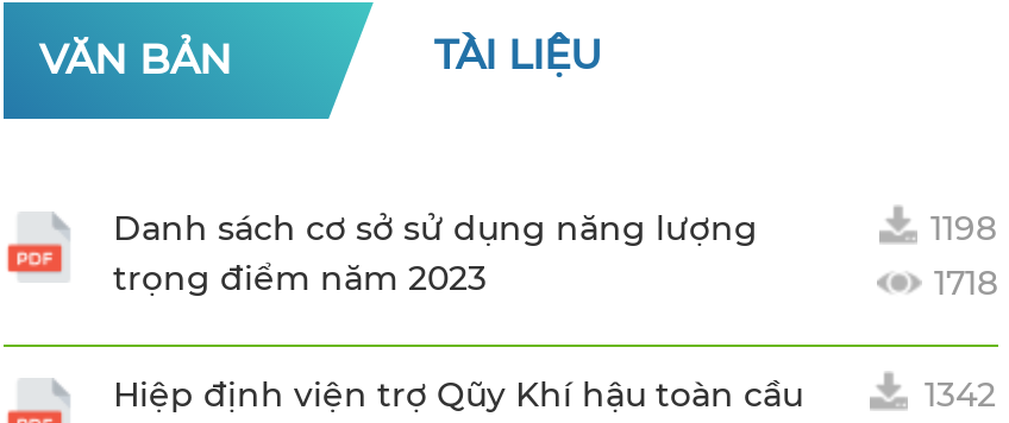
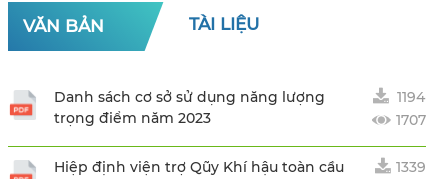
[930,207,997,250] 1198 -> [397,88,425,106] 1194
[934,261,998,304] 1718 -> [396,111,426,129] 1707
[925,373,996,416] 1342 -> [396,158,426,176] 1339

